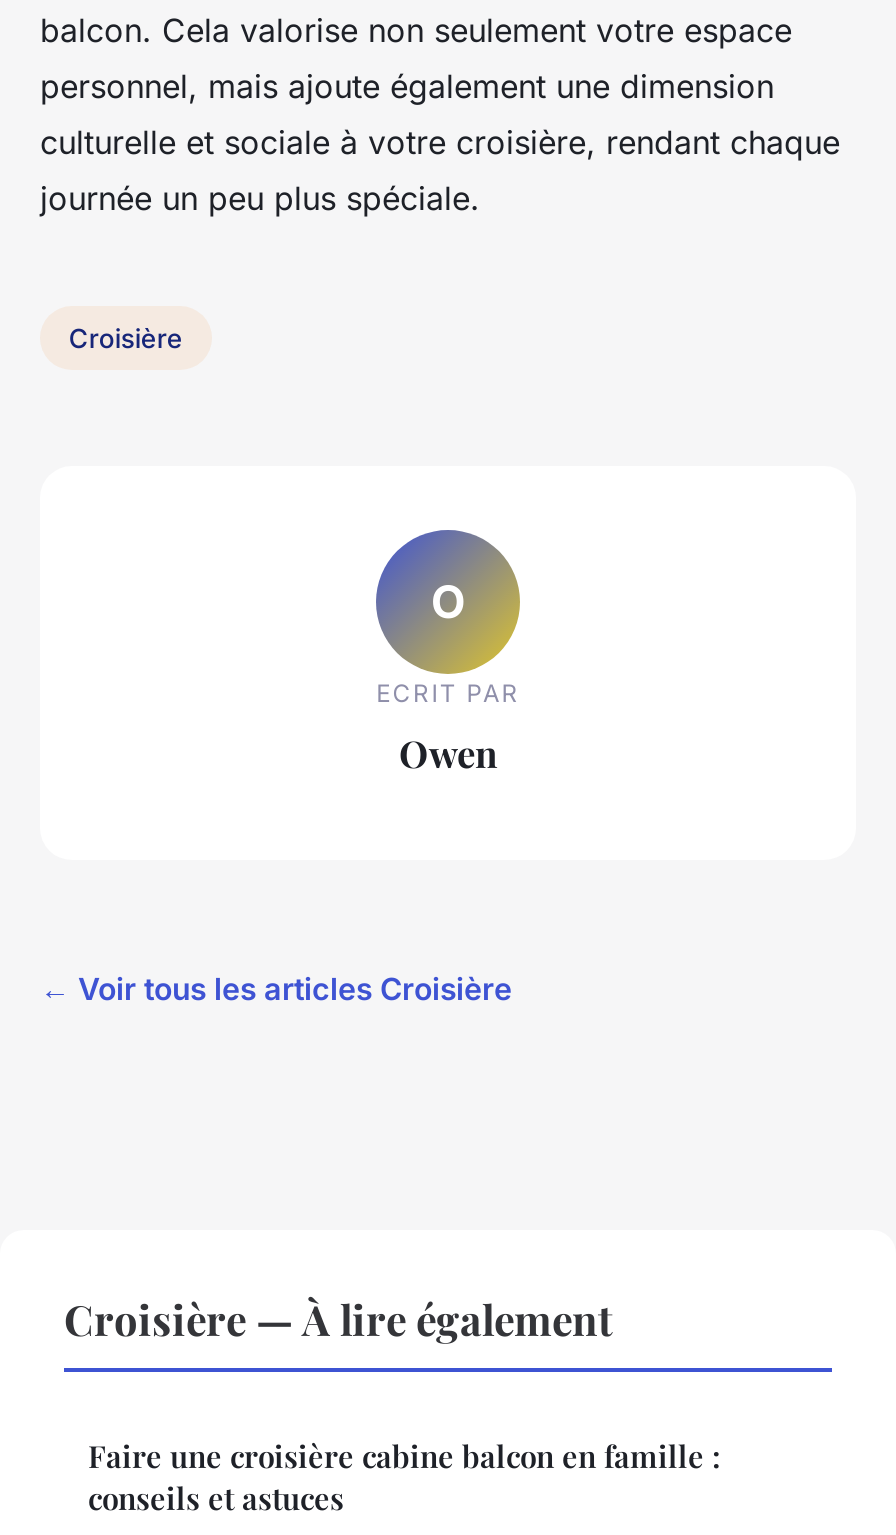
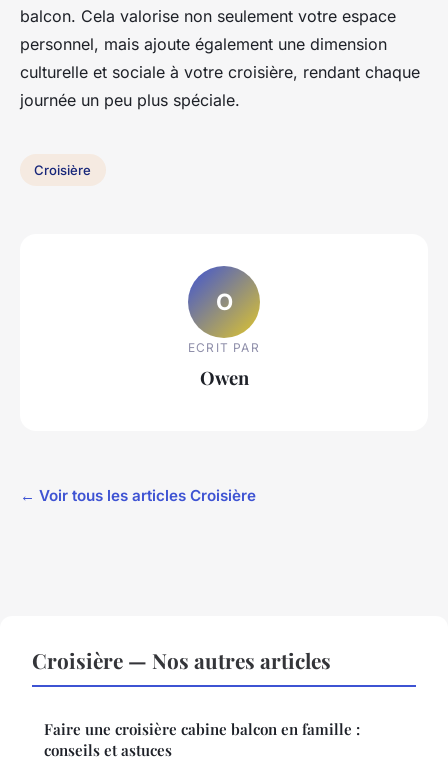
[64,1291,612,1347] Croisière — À lire également -> [32,646,331,674] Croisière — Nos autres articles

